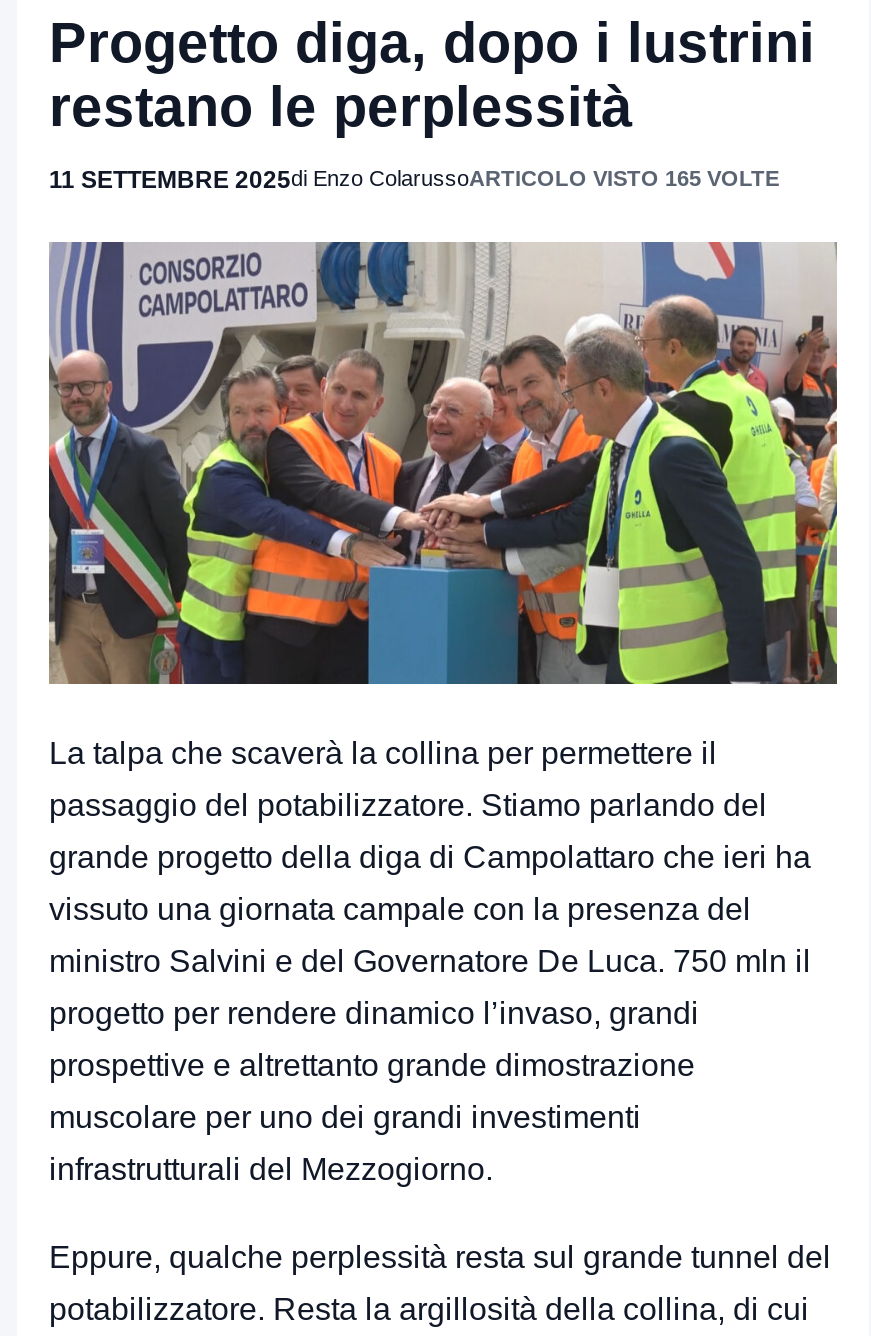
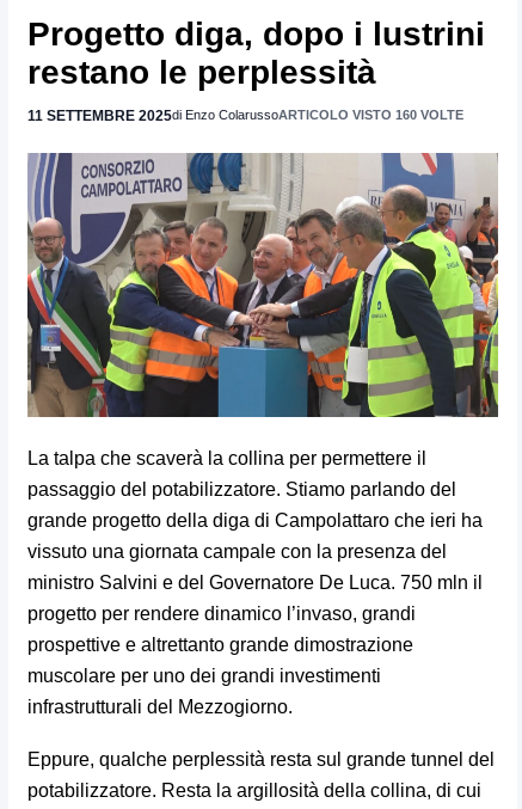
[49,165,779,193] 11 SETTEMBRE 2025di Enzo ColarussoARTICOLO VISTO 165 VOLTE -> [27,107,463,124] 11 SETTEMBRE 2025di Enzo ColarussoARTICOLO VISTO 160 VOLTE

